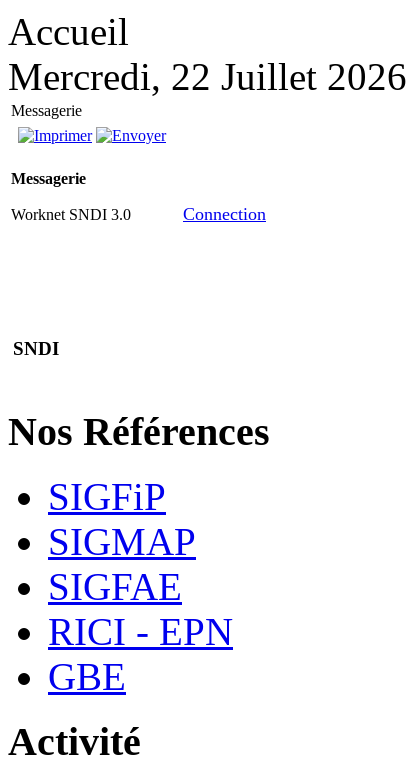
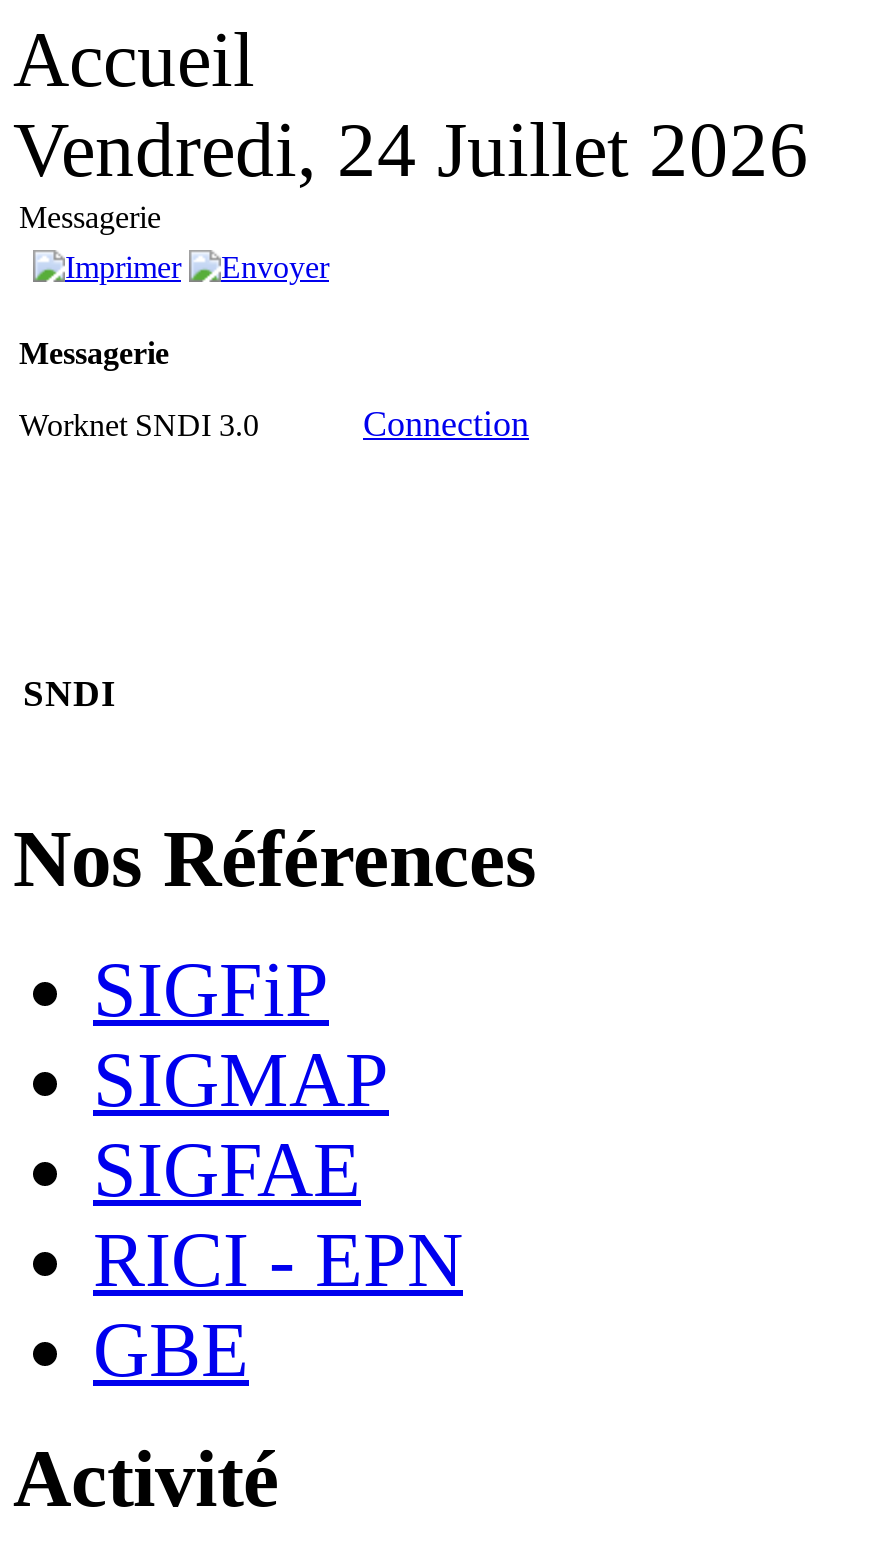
[8,55,407,98] Mercredi, 22 Juillet 2026 -> [13,106,809,192] Vendredi, 24 Juillet 2026

